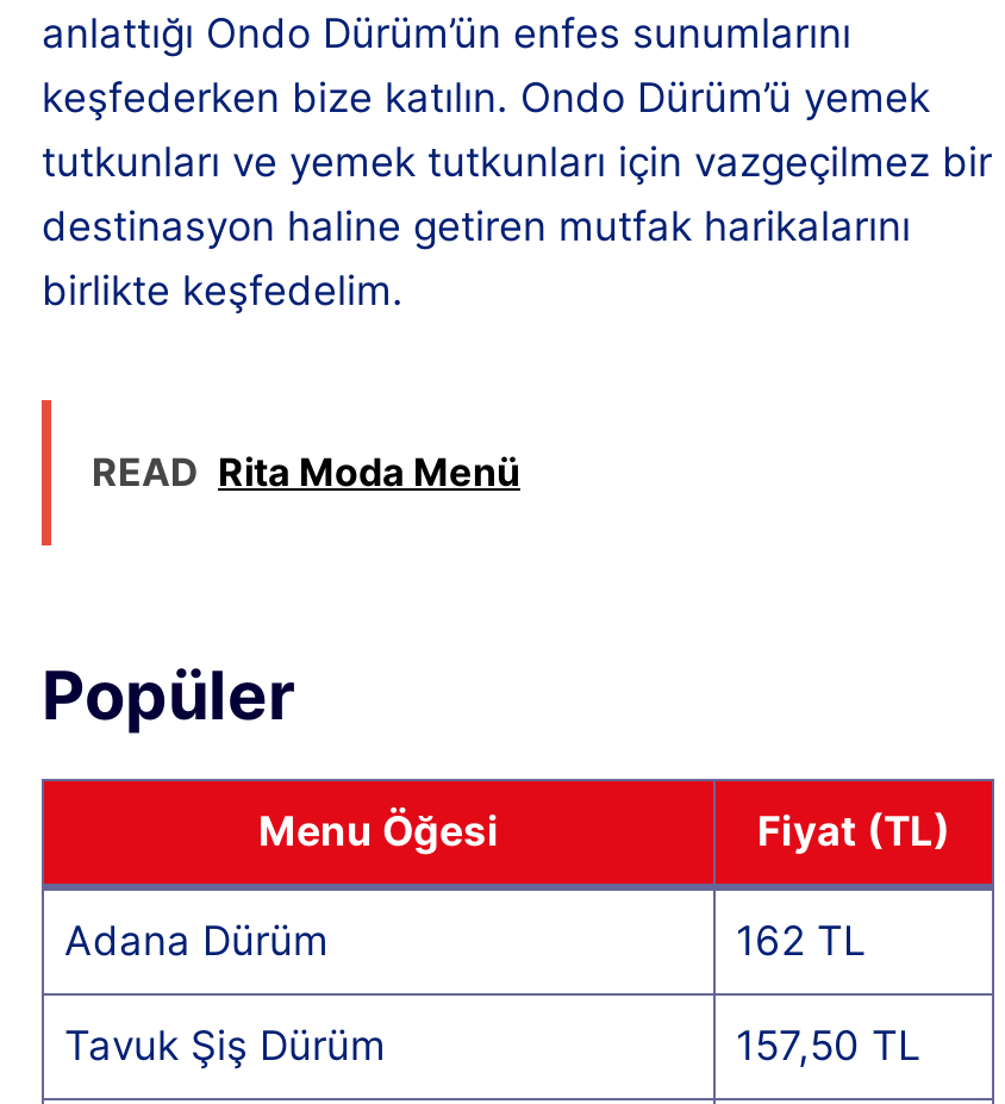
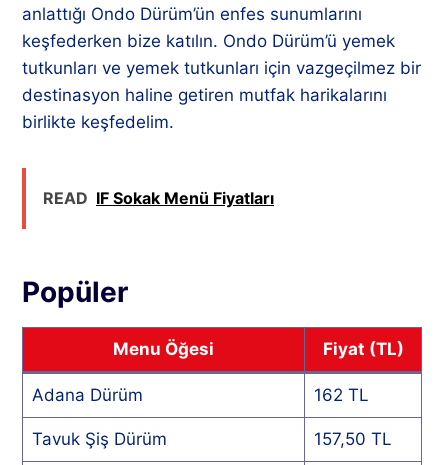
[92,448,520,496] READ Rita Moda Menü -> [43,188,274,208] READ IF Sokak Menü Fiyatları

